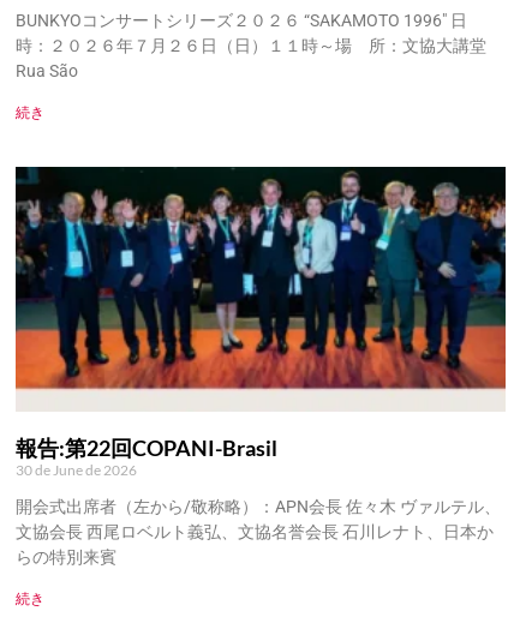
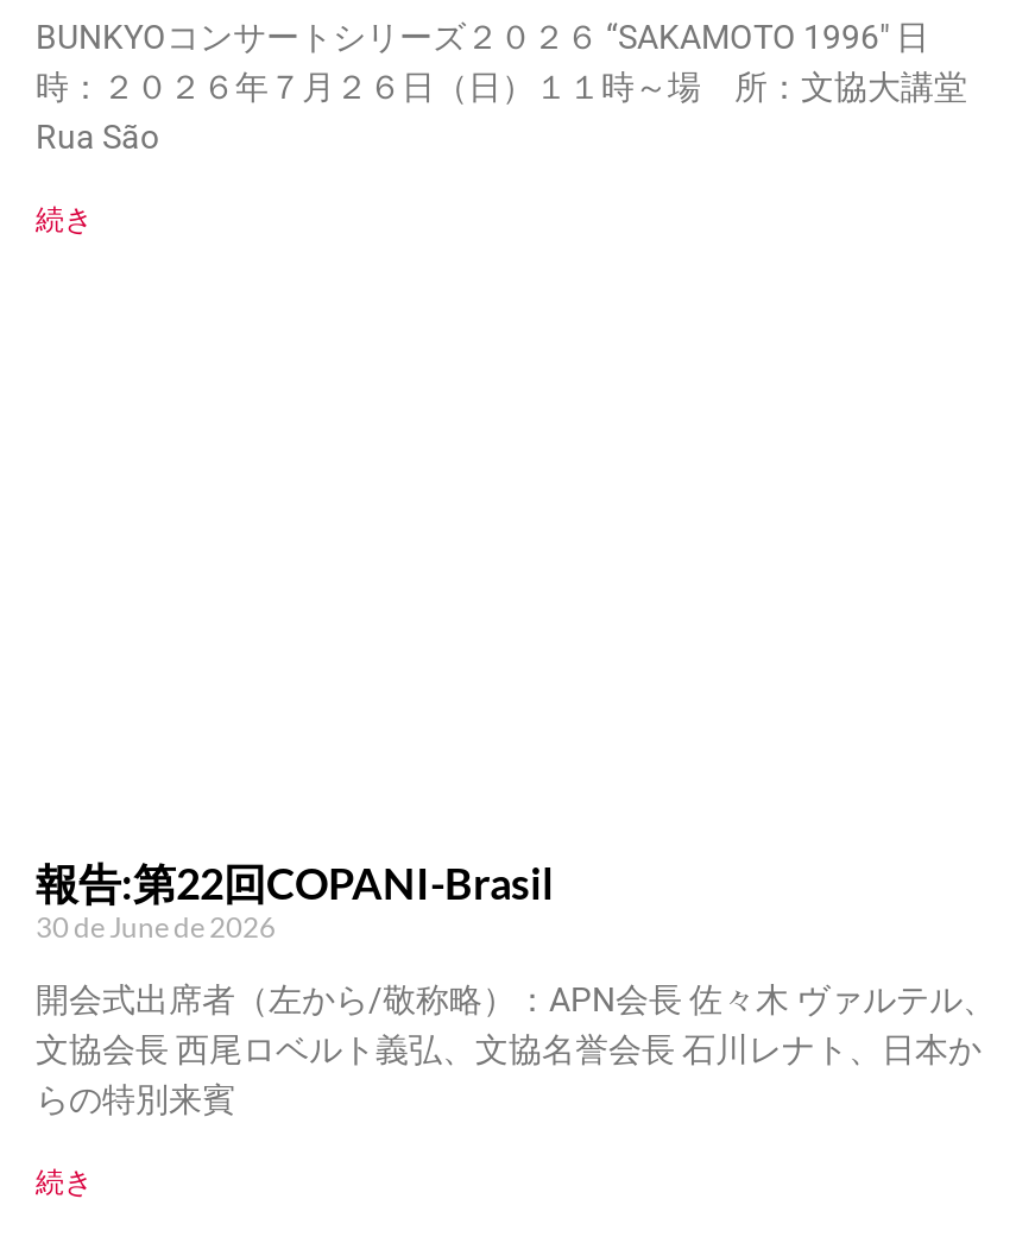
[14,166,507,399] [image] -> none

